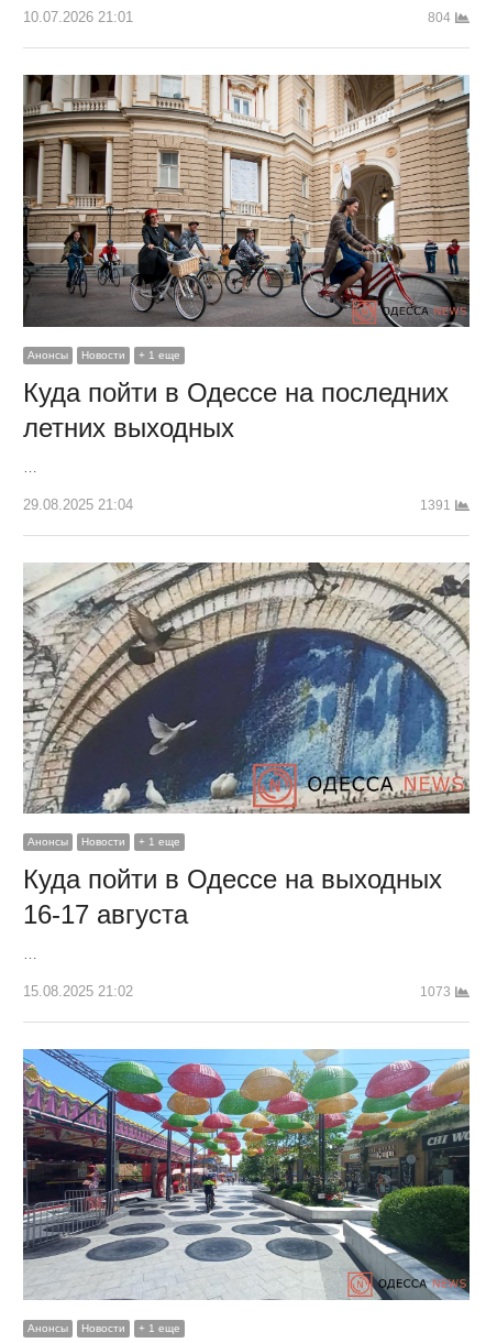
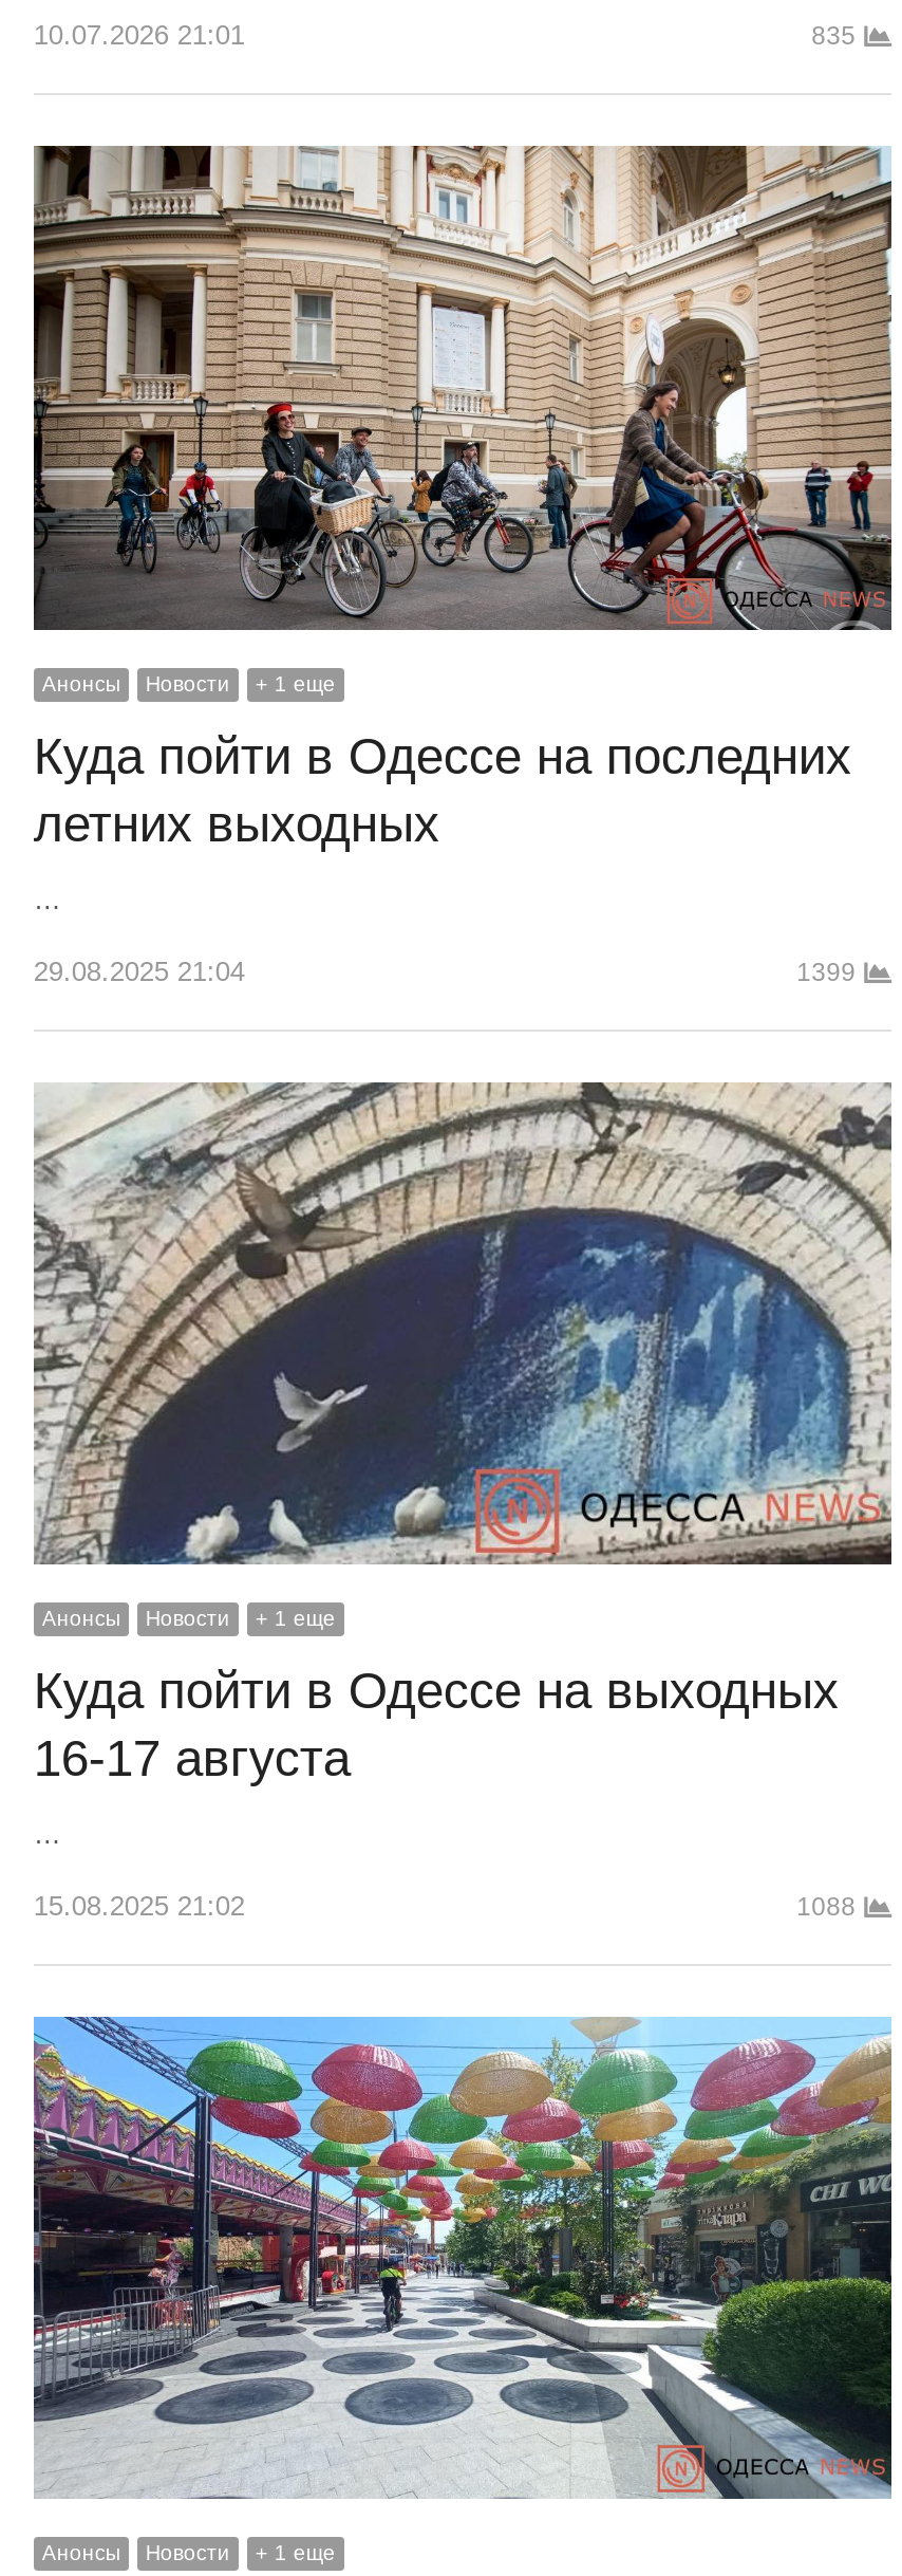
[428,10,451,26] 804 -> [811,22,856,52] 835
[420,497,451,513] 1391 -> [797,957,856,987] 1399
[420,984,451,1000] 1073 -> [797,1892,856,1922] 1088

